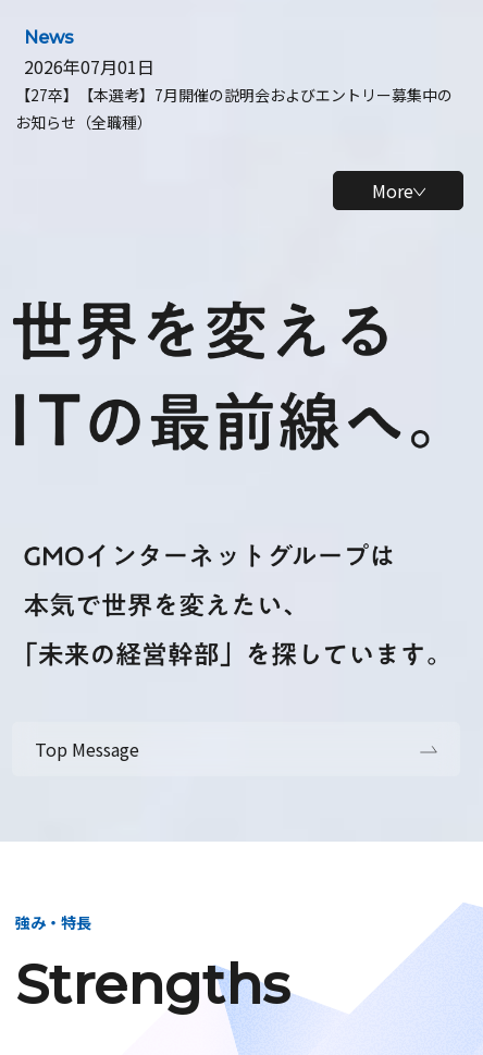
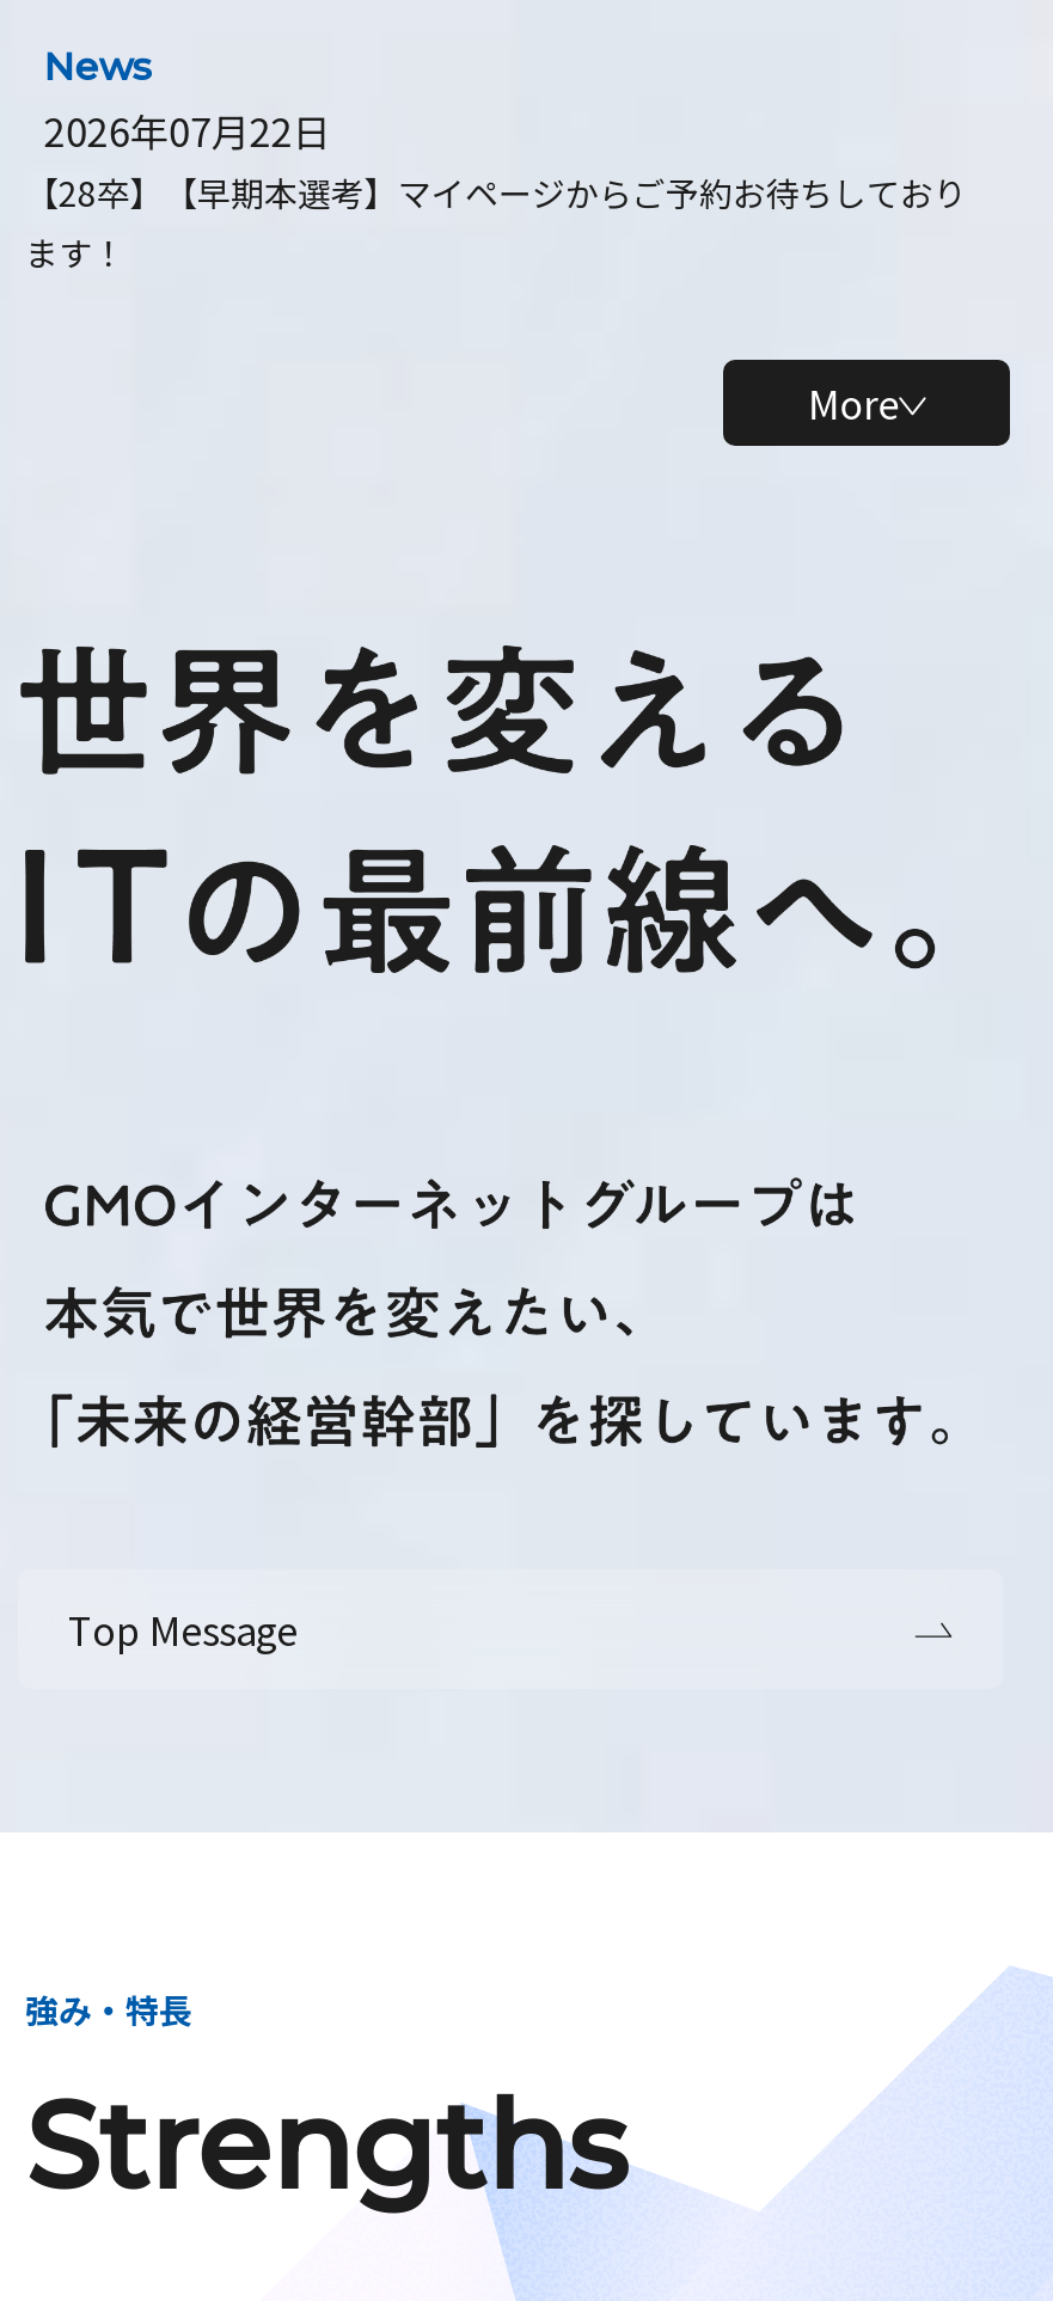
[15,53,452,133] 2026年07月01日 | 【27卒】【本選考】7月開催の説明会およびエントリー募集中の | お知らせ（全職種） -> [25,102,967,276] 2026年07月22日 | 【28卒】【早期本選考】マイページからご予約お待ちしており | ます！

